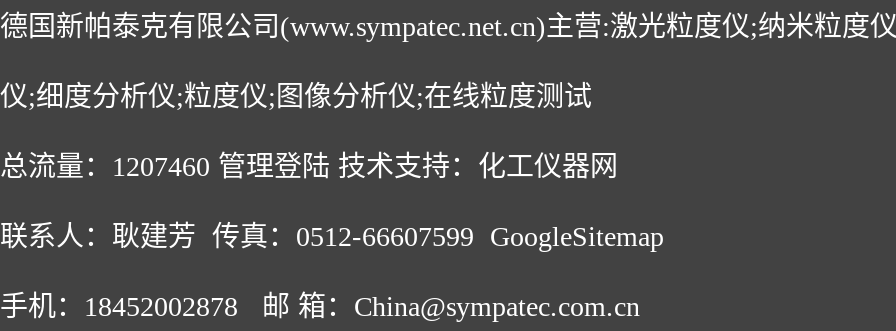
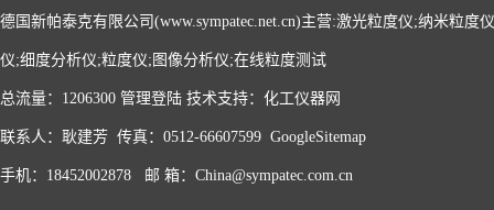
[0,152,618,182] 总流量：1207460管理登陆技术支持：化工仪器网 -> [0,90,341,107] 总流量：1206300管理登陆技术支持：化工仪器网

